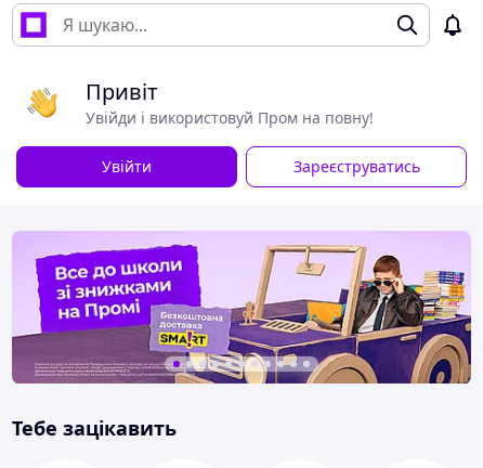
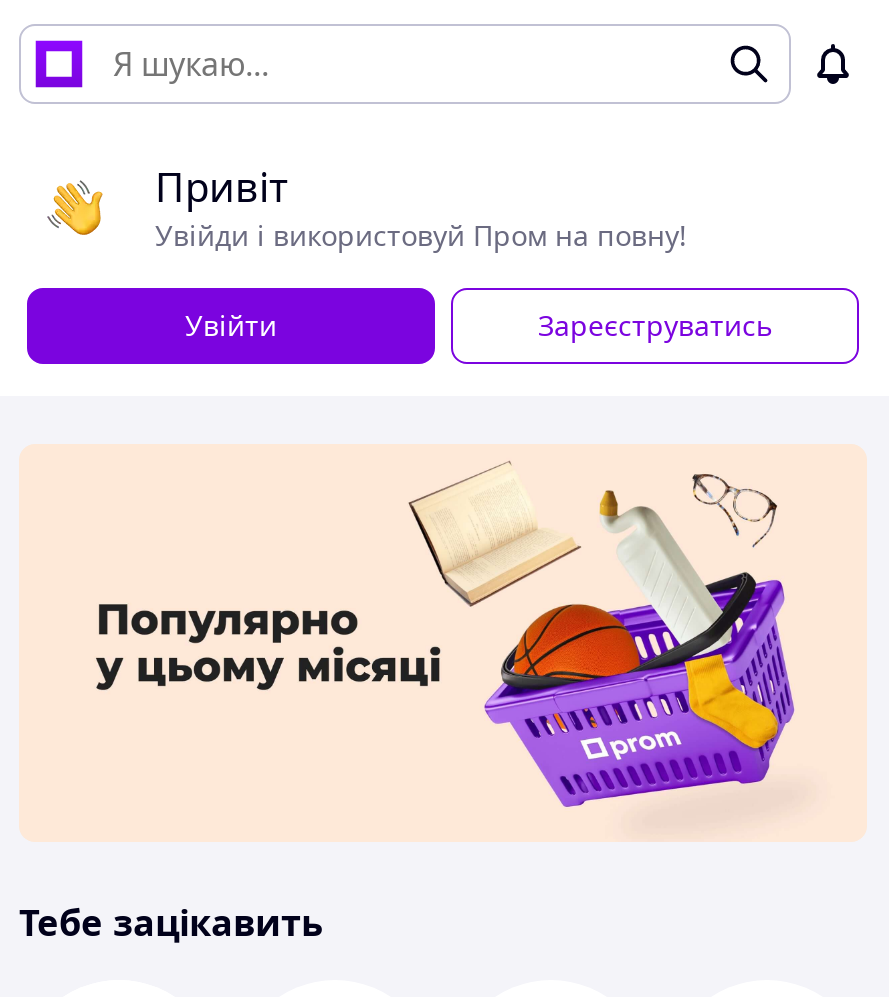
[11,231,472,385] [image] -> [21,446,865,840] [image]

